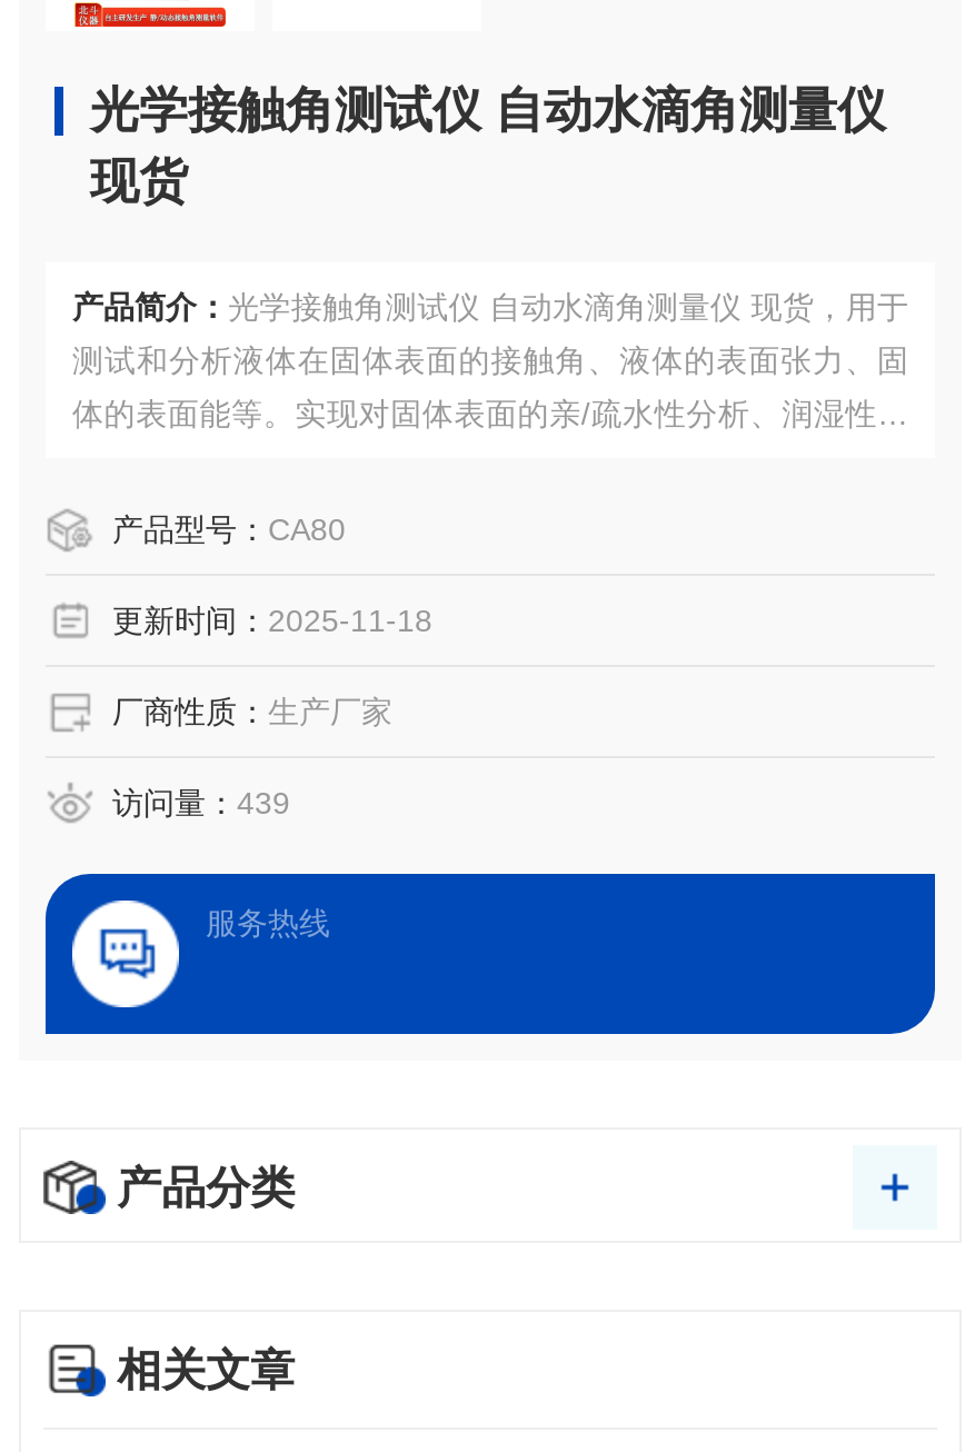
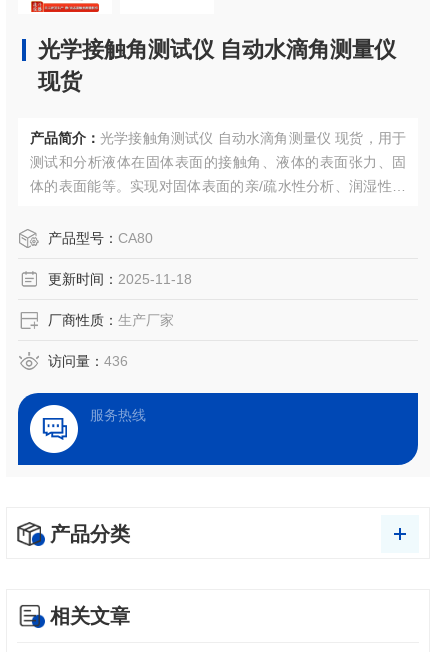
[112,785,290,821] 访问量：439 -> [48,353,128,369] 访问量：436

